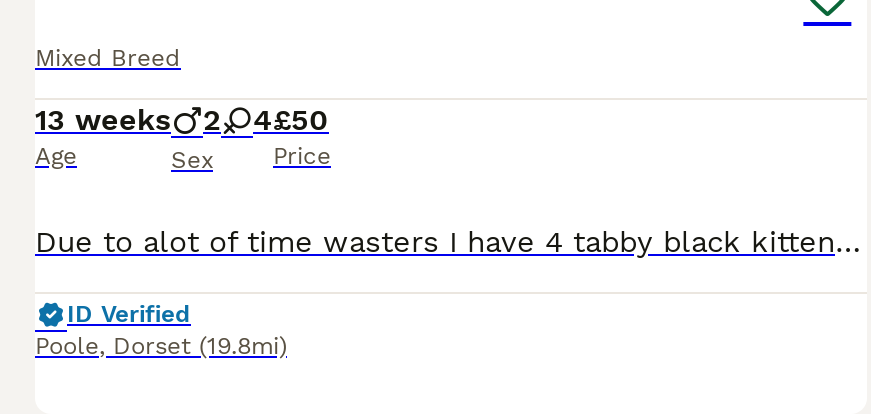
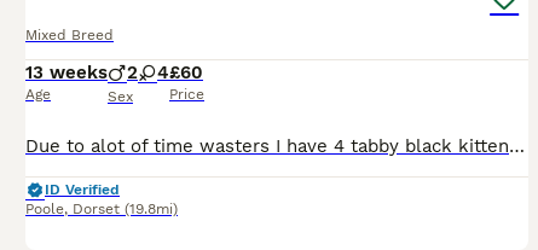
[35,102,329,138] 13 weeks 2 4 £50 -> [25,62,203,83] 13 weeks 2 4 £60

